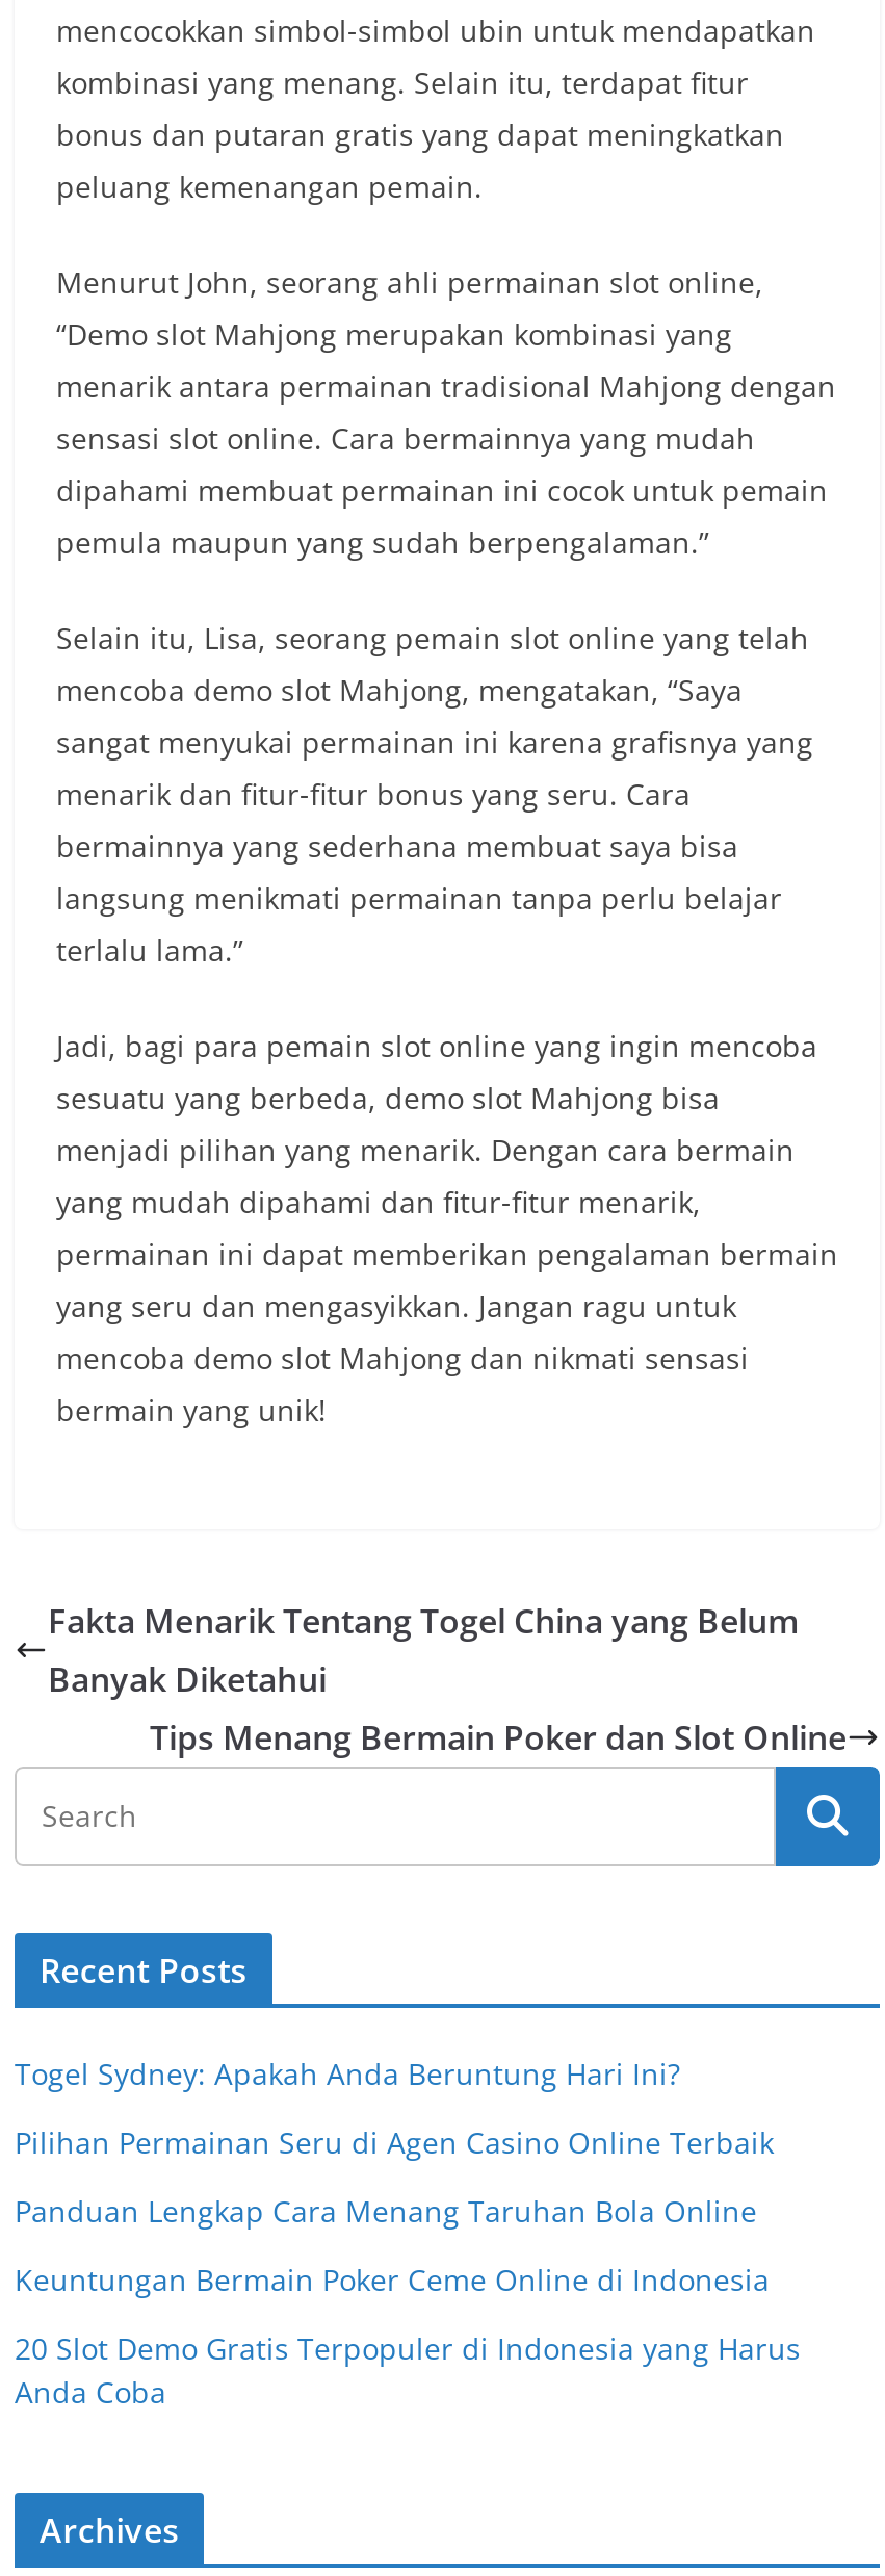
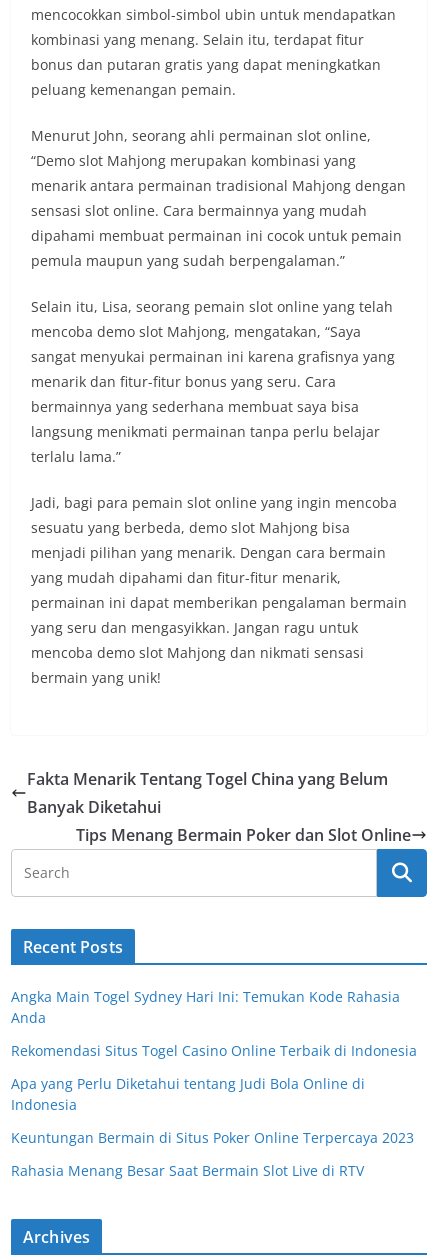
[15,2054,680,2093] Togel Sydney: Apakah Anda Beruntung Hari Ini? -> [11,987,400,1027] Angka Main Togel Sydney Hari Ini: Temukan Kode Rahasia | Anda
[15,2122,774,2162] Pilihan Permainan Seru di Agen Casino Online Terbaik -> [11,1041,417,1060] Rekomendasi Situs Togel Casino Online Terbaik di Indonesia
[15,2191,757,2231] Panduan Lengkap Cara Menang Taruhan Bola Online -> [11,1074,365,1114] Apa yang Perlu Diketahui tentang Judi Bola Online di | Indonesia
[15,2260,770,2299] Keuntungan Bermain Poker Ceme Online di Indonesia -> [11,1128,414,1147] Keuntungan Bermain di Situs Poker Online Terpercaya 2023
[15,2328,801,2412] 20 Slot Demo Gratis Terpopuler di Indonesia yang Harus | Anda Coba -> [11,1161,364,1180] Rahasia Menang Besar Saat Bermain Slot Live di RTV

